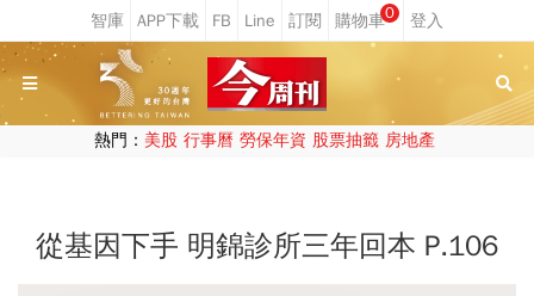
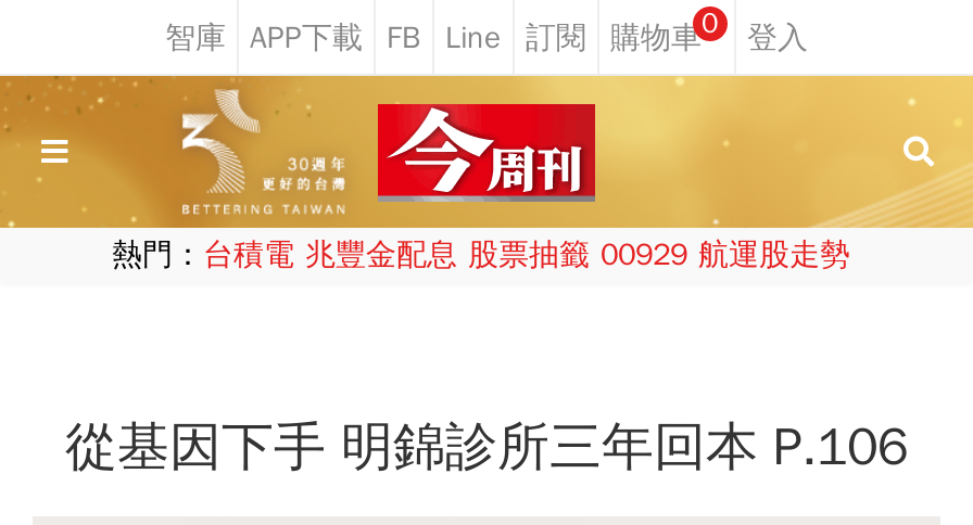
[94,130,434,150] 熱門：美股 行事曆 勞保年資 股票抽籤 房地產 -> [112,236,850,273] 熱門：台積電 兆豐金配息 股票抽籤 00929 航運股走勢

